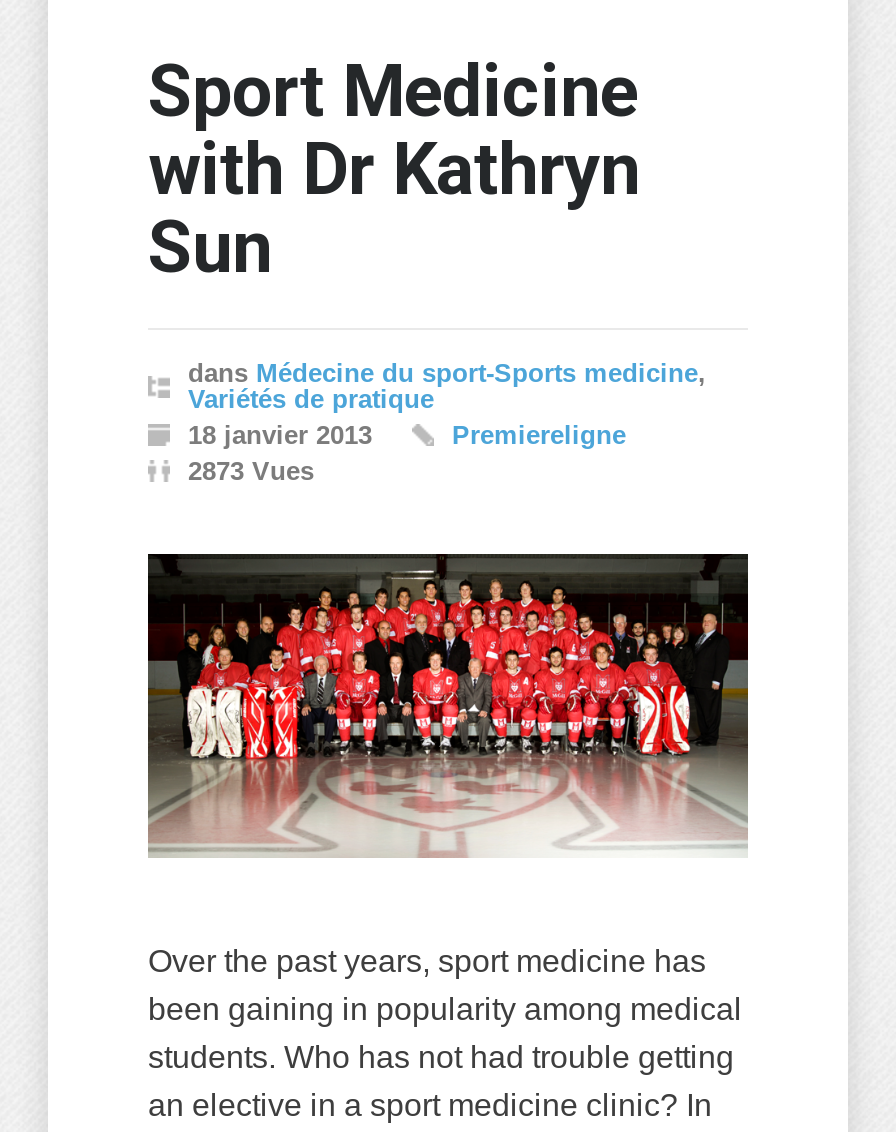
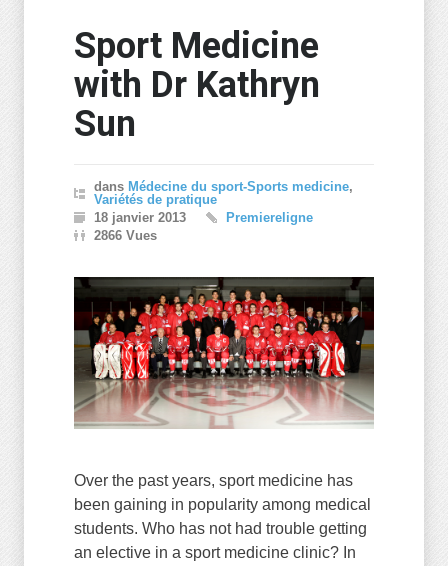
[188,456,314,486] 2873 Vues -> [94,228,157,243] 2866 Vues

